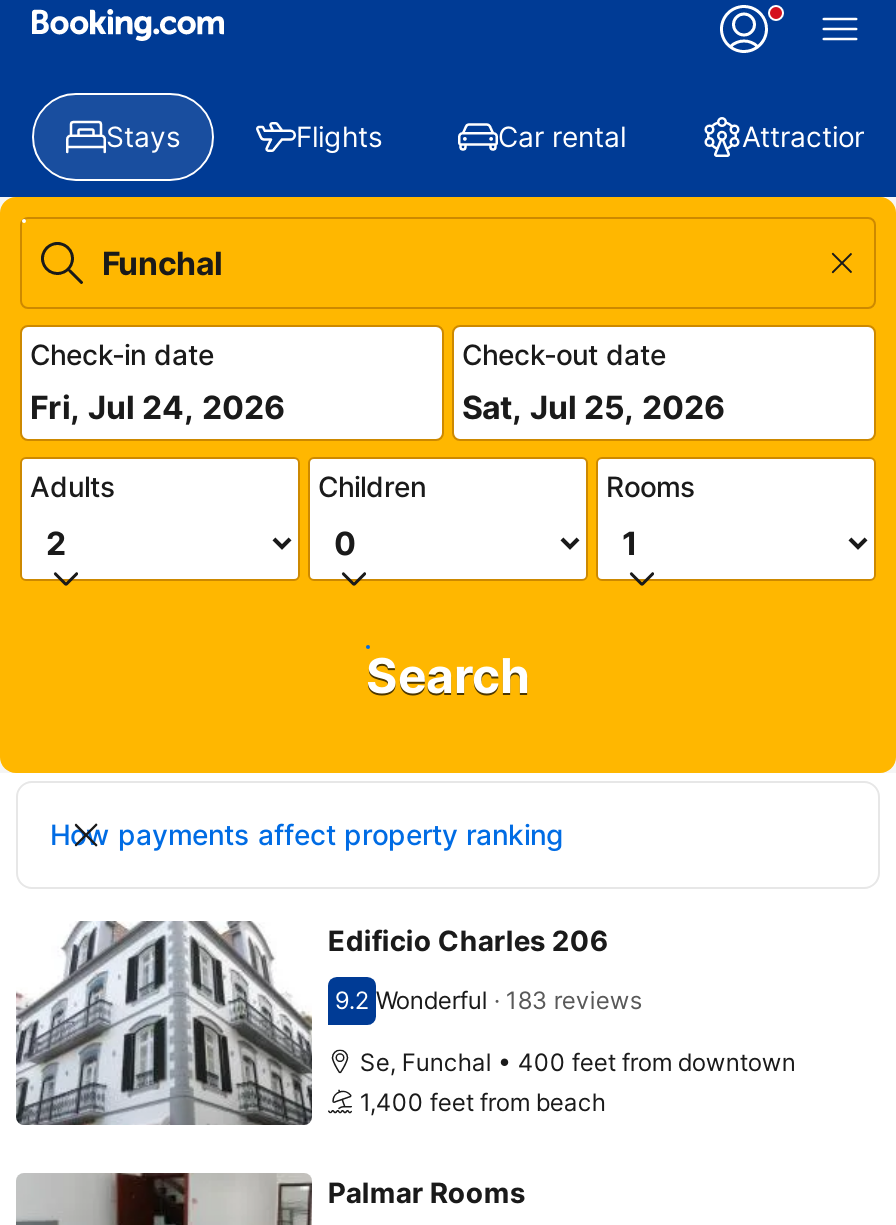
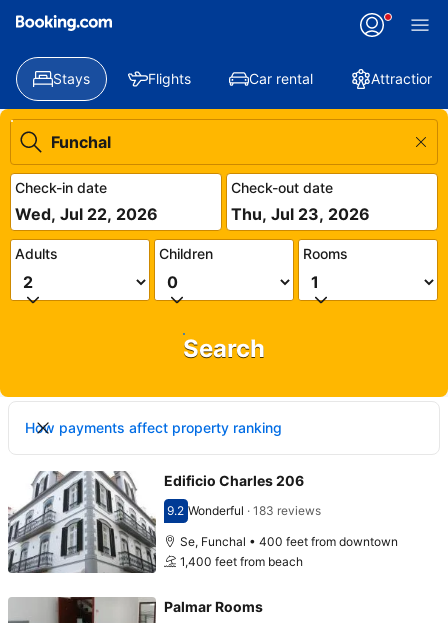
[30,387,286,427] Fri, Jul 24, 2026 -> [15,204,158,224] Wed, Jul 22, 2026
[462,387,726,427] Sat, Jul 25, 2026 -> [231,204,370,224] Thu, Jul 23, 2026

